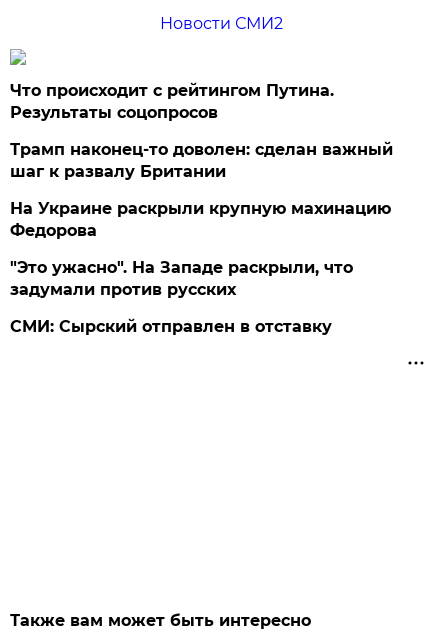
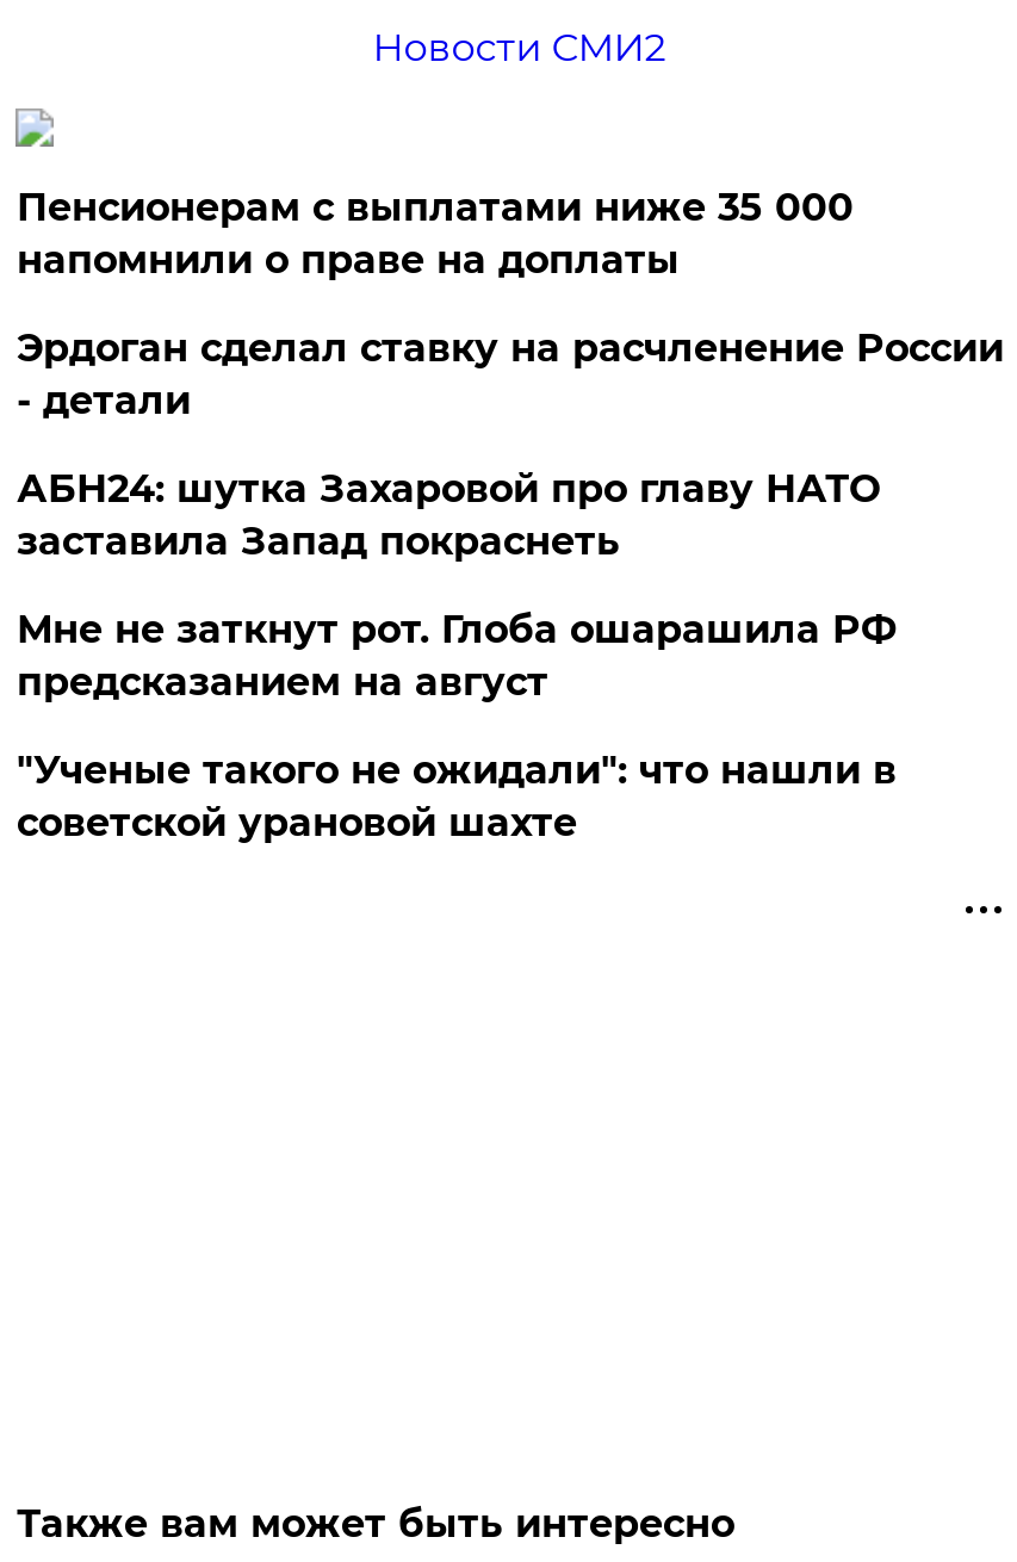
[10,81,334,122] Что происходит с рейтингом Путина. | Результаты соцопросов -> [16,185,853,282] Пенсионерам с выплатами ниже 35 000 | напомнили о праве на доплаты
[10,140,393,181] Трамп наконец-то доволен: сделан важный | шаг к развалу Британии -> [16,325,1004,423] Эрдоган сделал ставку на расчленение России | - детали
[10,199,391,240] На Украине раскрыли крупную махинацию | Федорова -> [16,466,880,564] АБН24: шутка Захаровой про главу НАТО | заставила Запад покраснеть
[10,258,353,299] "Это ужасно". На Западе раскрыли, что | задумали против русских -> [16,607,896,704] Мне не заткнут рот. Глоба ошарашила РФ | предсказанием на август
[10,317,332,336] СМИ: Сырский отправлен в отставку -> [16,747,896,845] "Ученые такого не ожидали": что нашли в | советской урановой шахте

